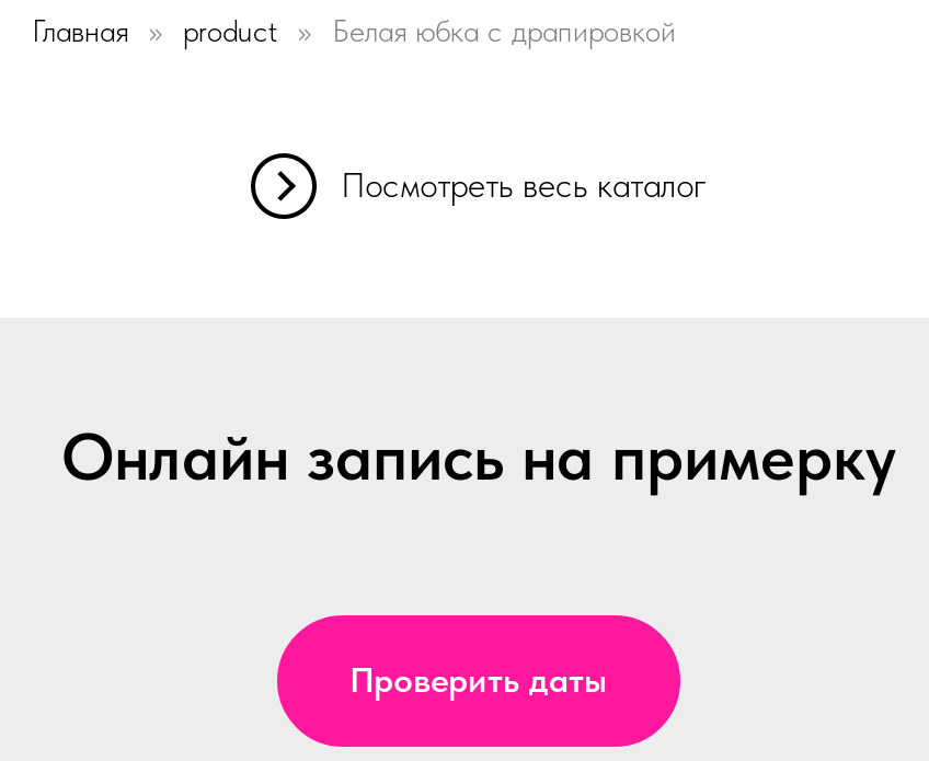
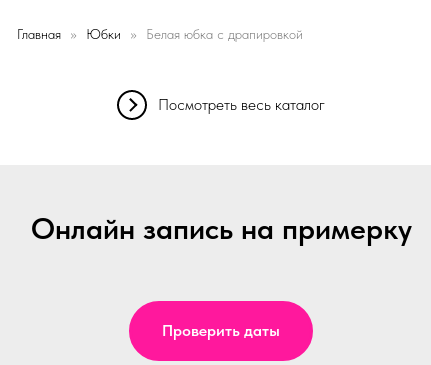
[183,13,277,48] product -> [86,26,121,42] Юбки

